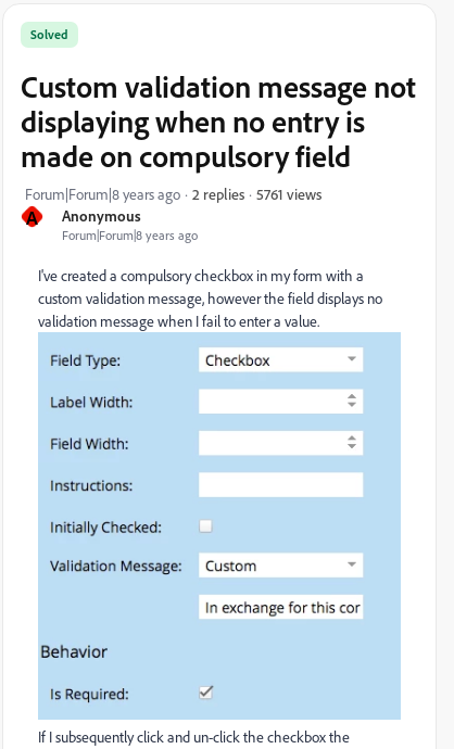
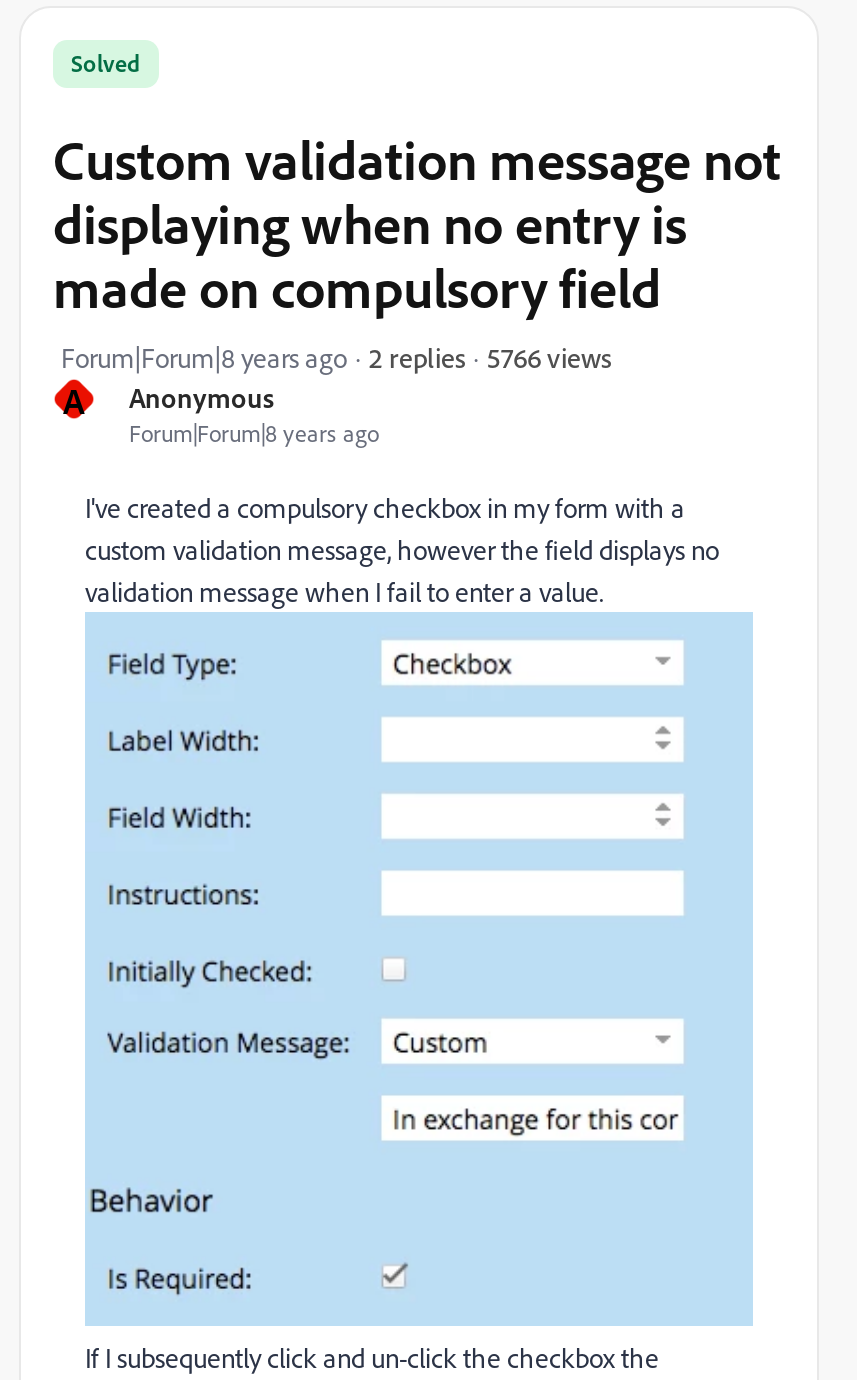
[256,184,321,202] 5761 views -> [487,339,611,373] 5766 views

